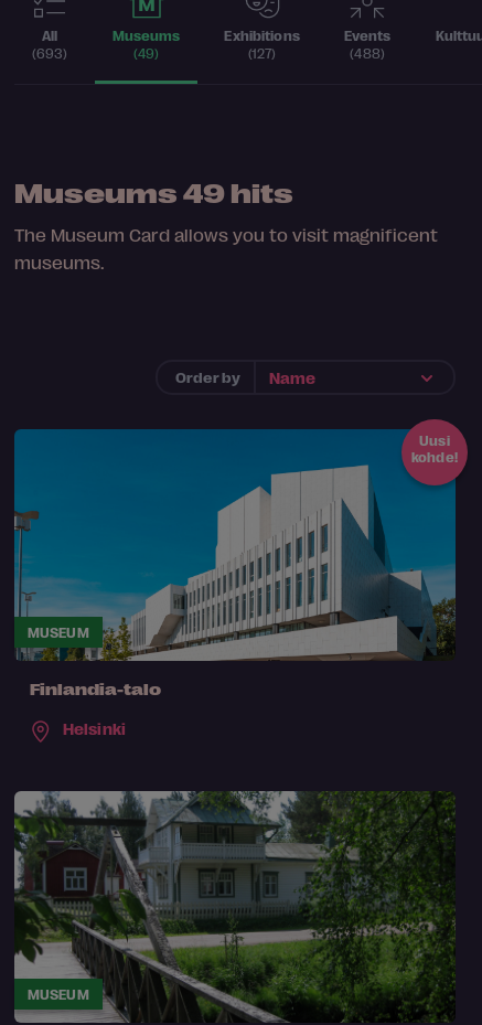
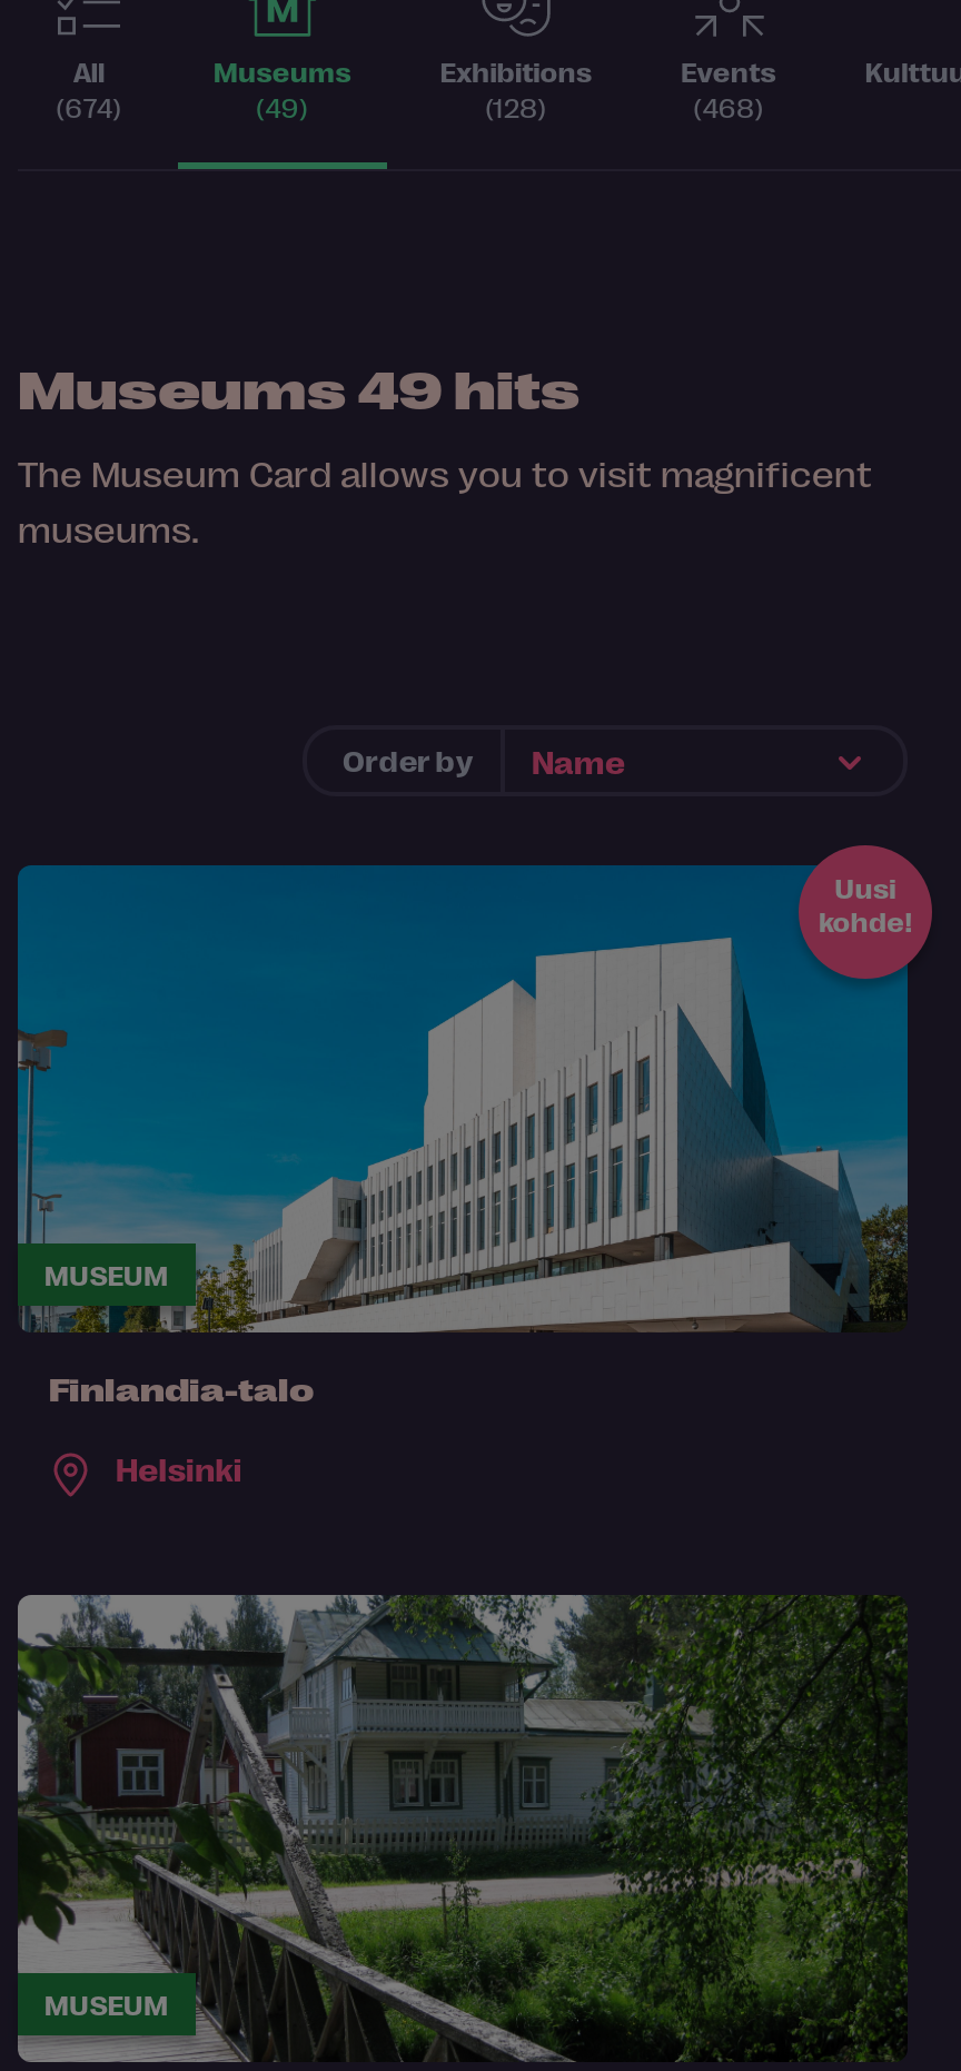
[32,45,68,61] (693) -> [56,91,122,122] (674)
[248,45,276,61] (127) -> [485,91,547,122] (128)
[350,45,385,61] (488) -> [693,91,764,122] (468)

